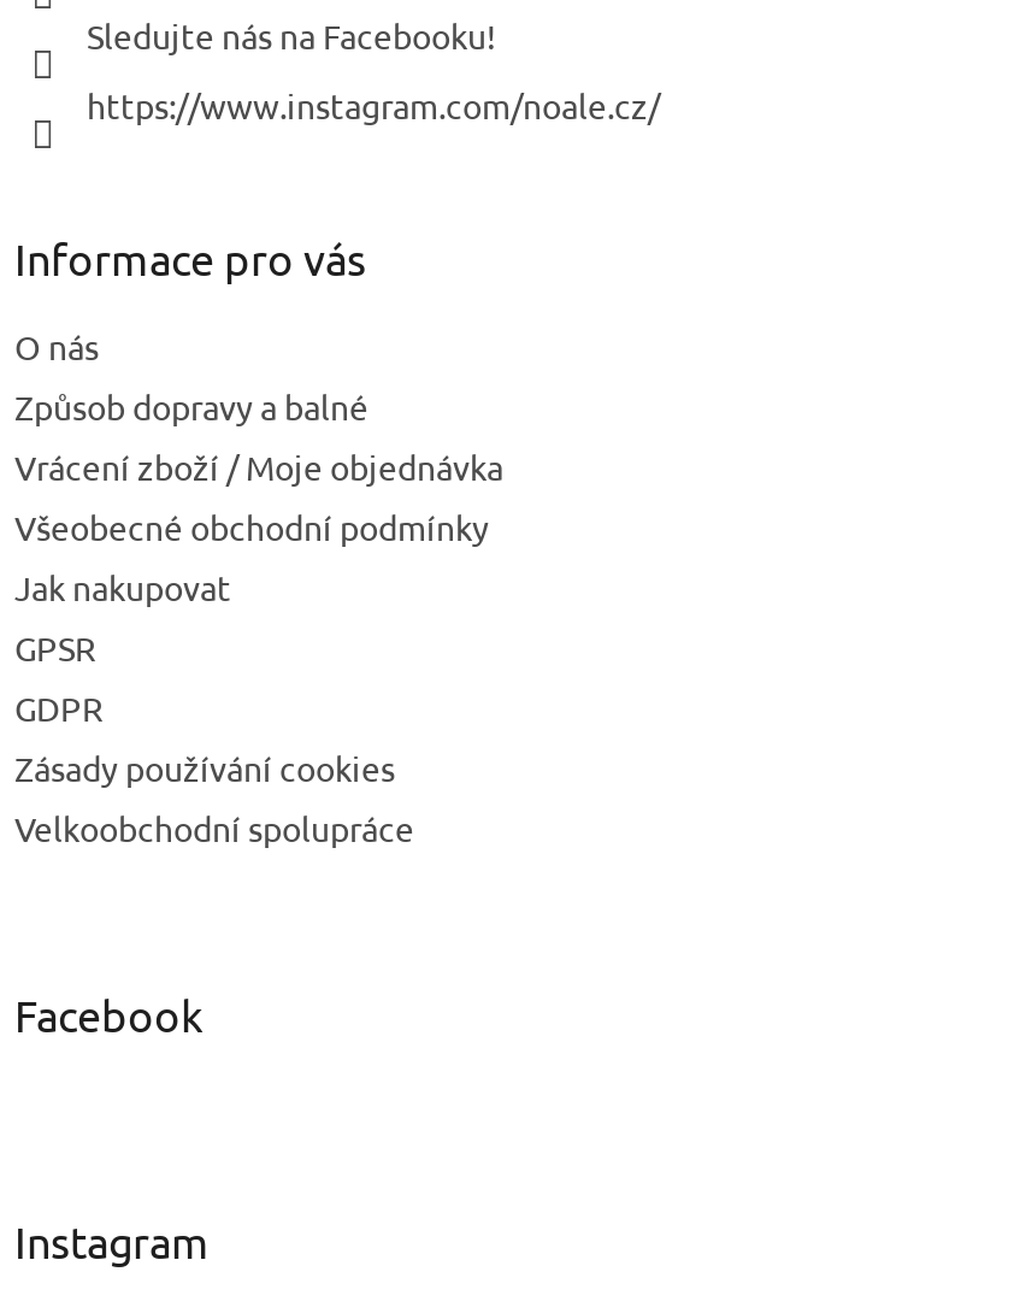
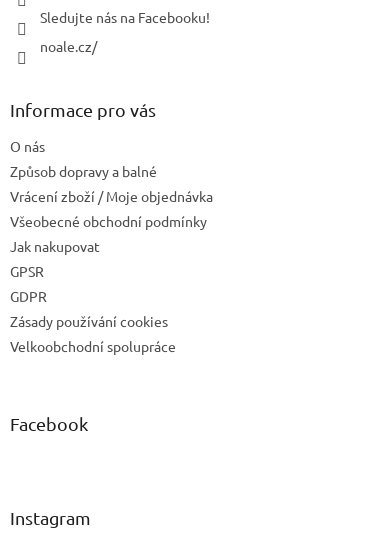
[87,82,660,126] https://www.instagram.com/noale.cz/ -> [40,37,97,55] noale.cz/

